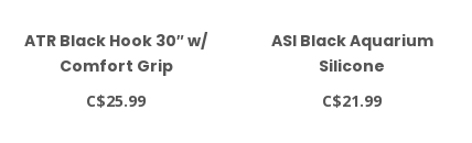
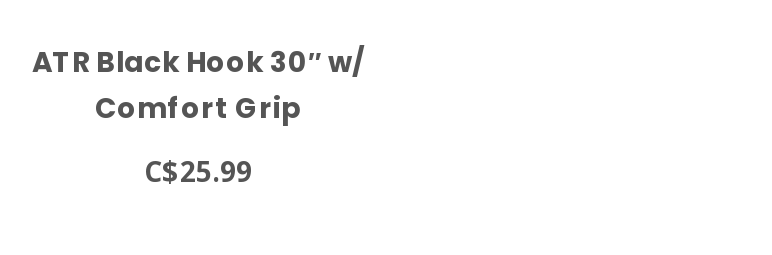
[271,30,433,111] ASI Black Aquarium | Silicone | C$21.99 -> none

